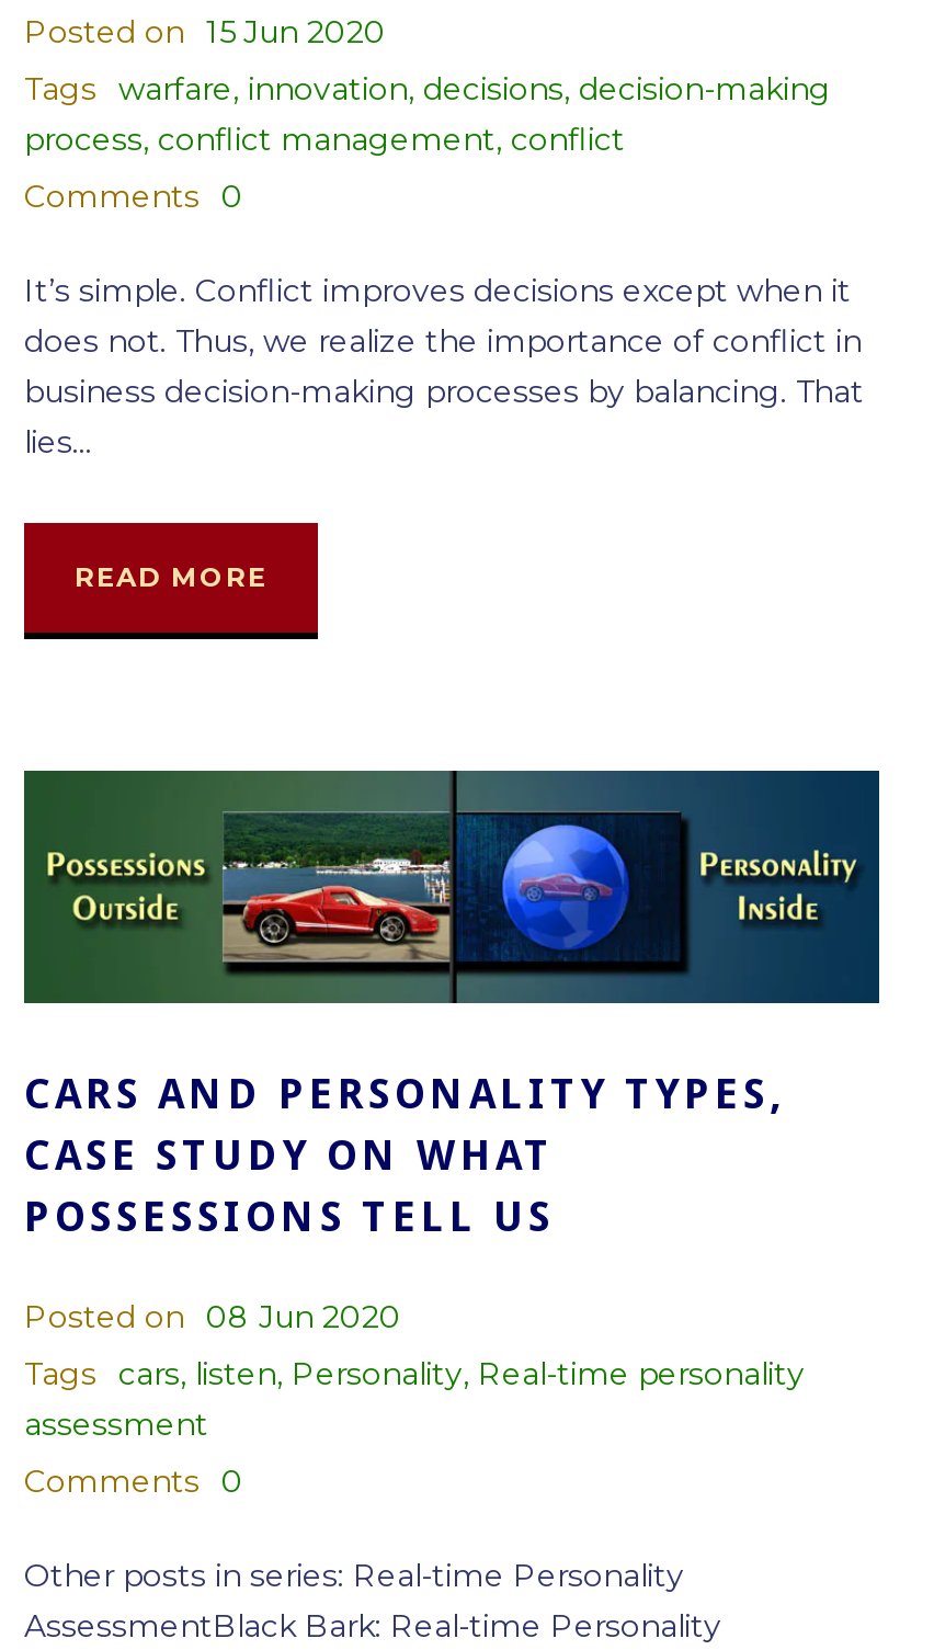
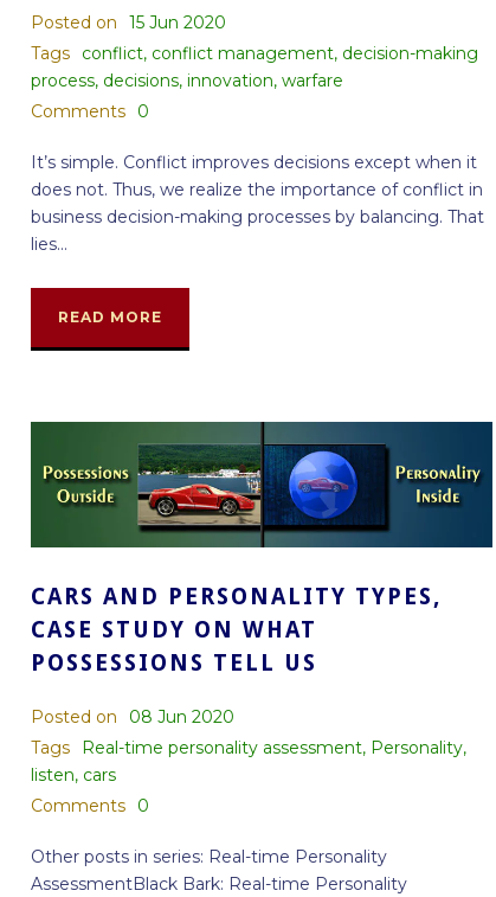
[24,69,831,109] Tags warfare, innovation, decisions, decision-making -> [31,43,478,64] Tags conflict, conflict management, decision-making
[24,120,625,159] process, conflict management, conflict -> [31,70,343,91] process, decisions, innovation, warfare
[24,1354,805,1444] Tags cars, listen, Personality, Real-time personality | assessment -> [31,737,466,786] Tags Real-time personality assessment, Personality, | listen, cars

